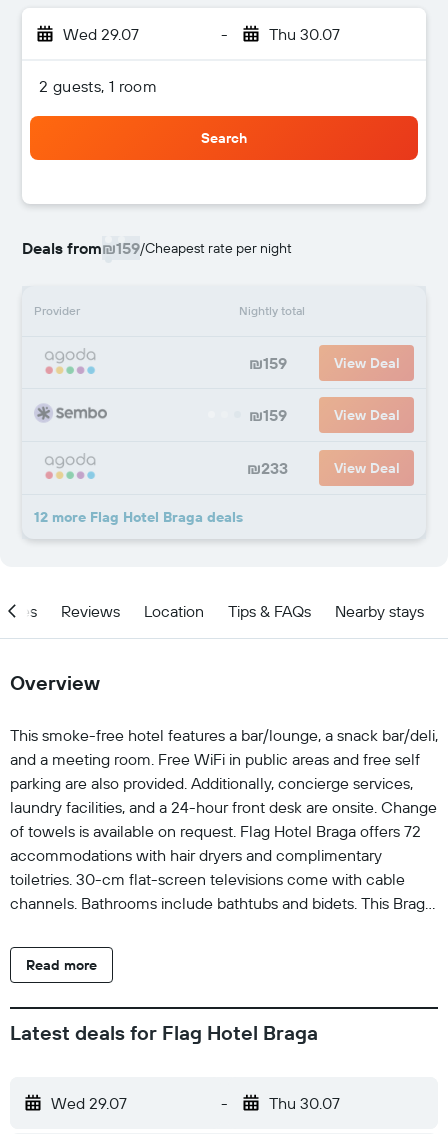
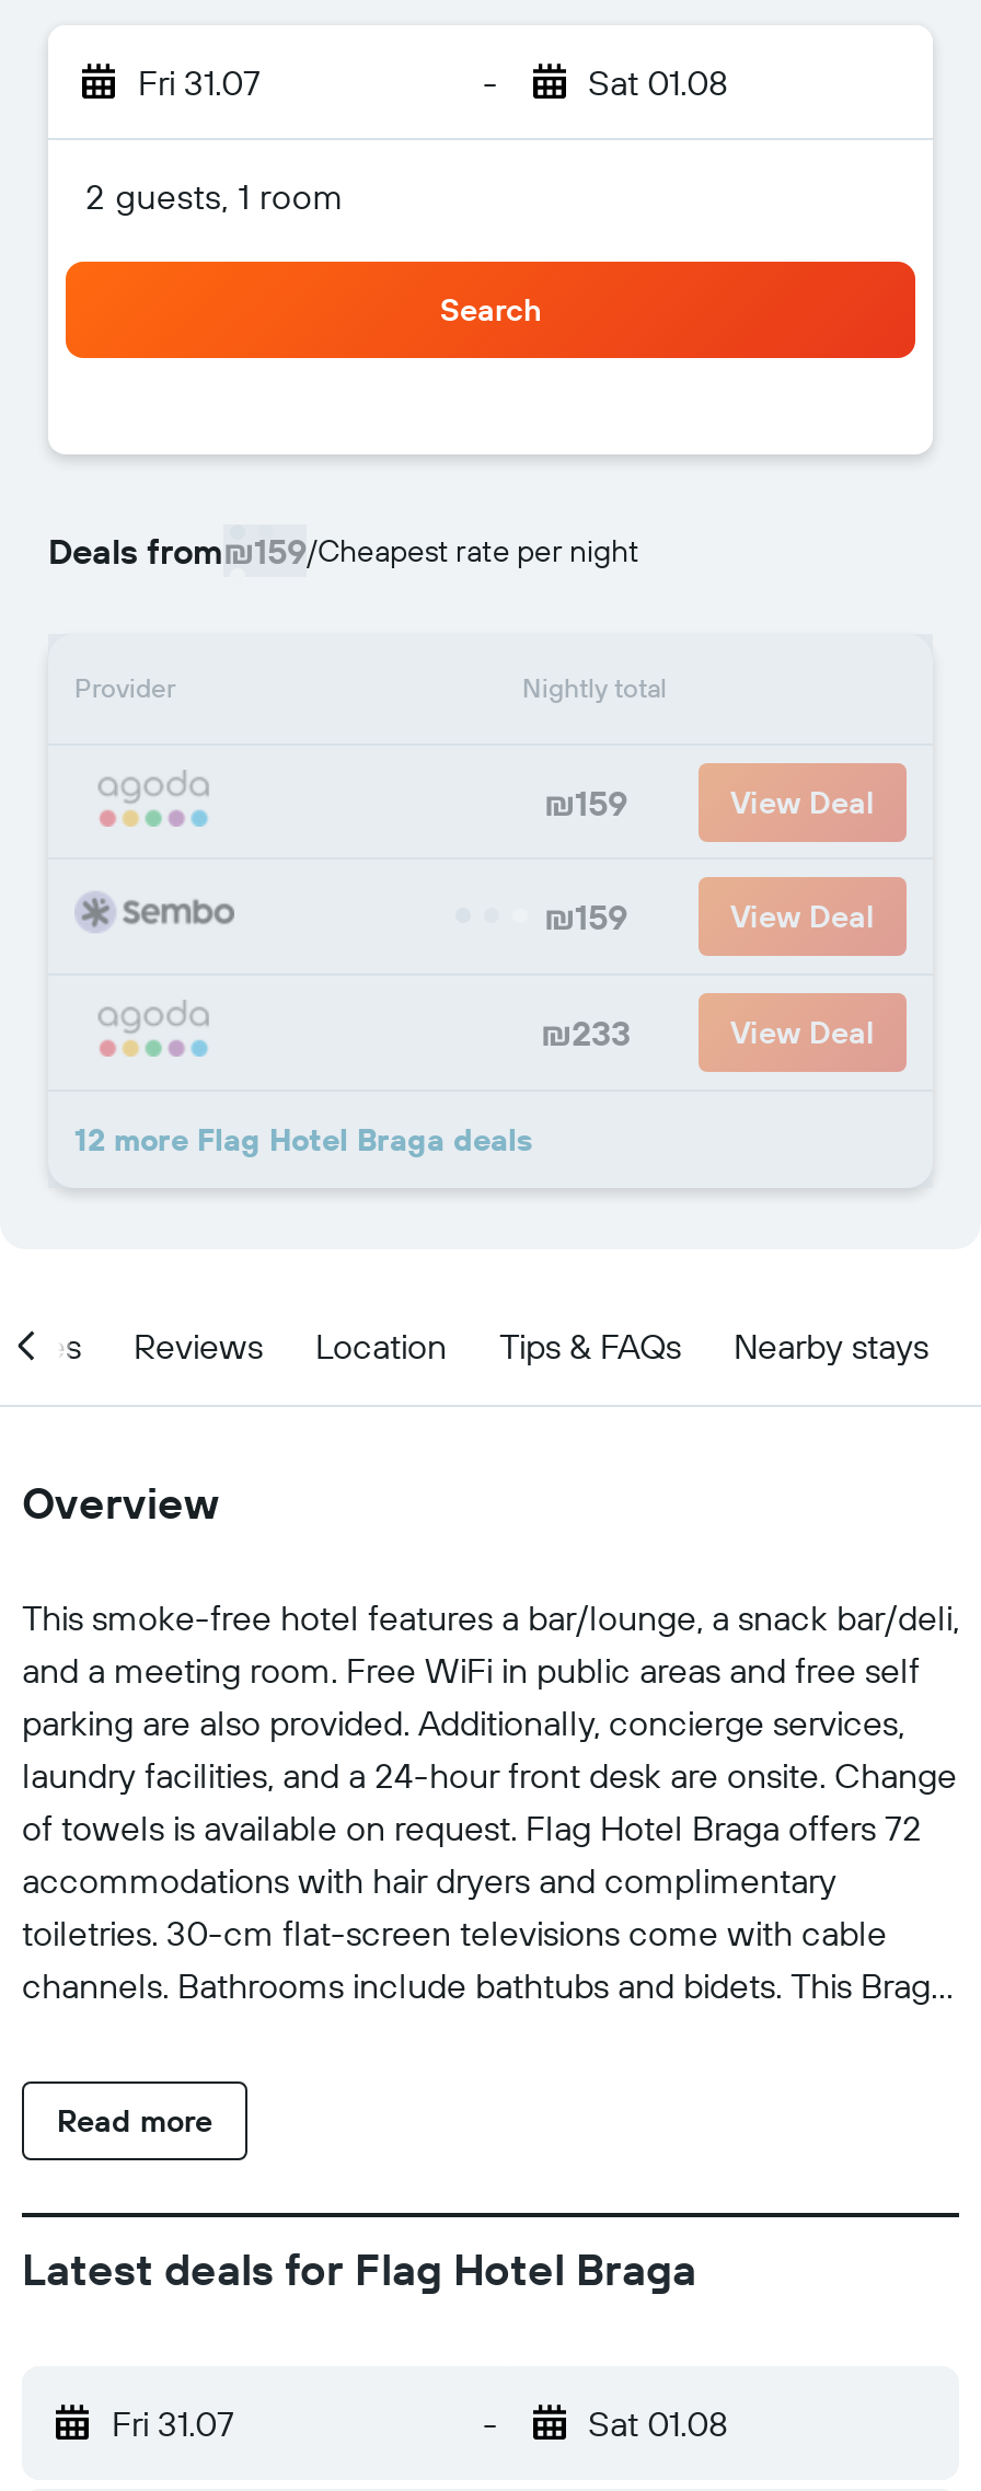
[63,24,139,44] Wed 29.07 -> [138,60,261,104] Fri 31.07
[268,24,339,44] Thu 30.07 -> [588,60,728,104] Sat 01.08
[51,1093,127,1113] Wed 29.07 -> [112,2401,234,2445] Fri 31.07
[268,1093,339,1113] Thu 30.07 -> [588,2401,728,2445] Sat 01.08

